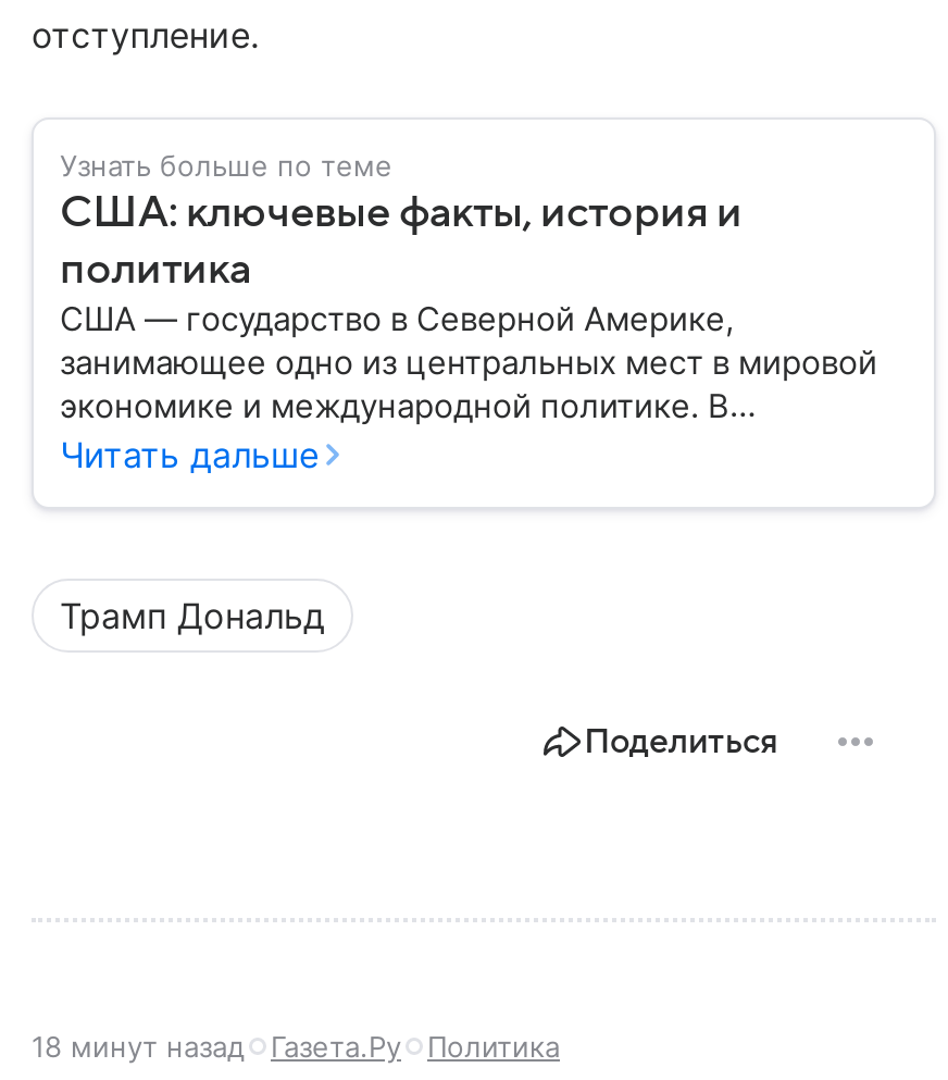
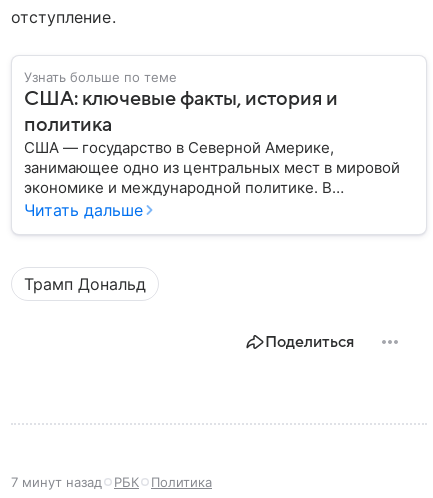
[32,1028,401,1063] 18 минут назад | Газета.Ру -> [11,474,139,490] 7 минут назад | РБК

